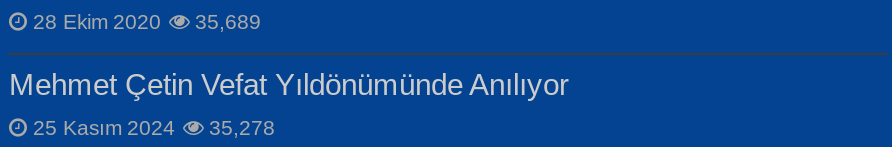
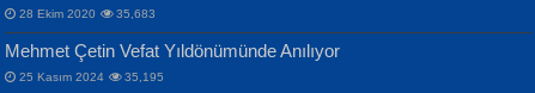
[33,11,261,33] 28 Ekim 2020 35,689 -> [20,7,156,20] 28 Ekim 2020 35,683
[33,117,275,139] 25 Kasım 2024 35,278 -> [20,70,165,83] 25 Kasım 2024 35,195

